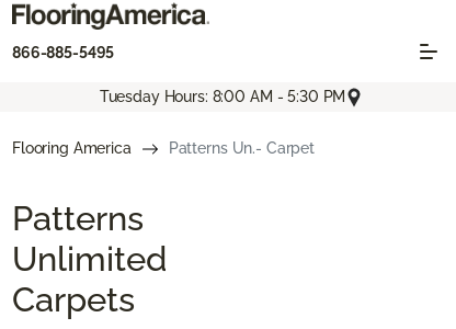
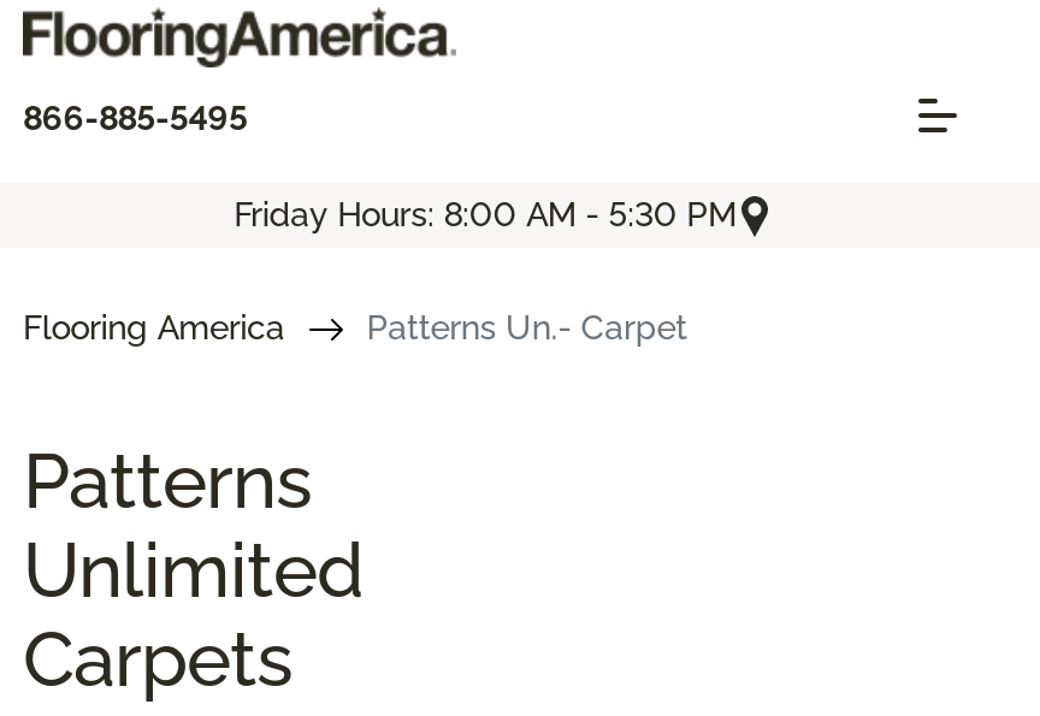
[99,88,346,105] Tuesday Hours: 8:00 AM - 5:30 PM -> [234,195,736,234] Friday Hours: 8:00 AM - 5:30 PM

